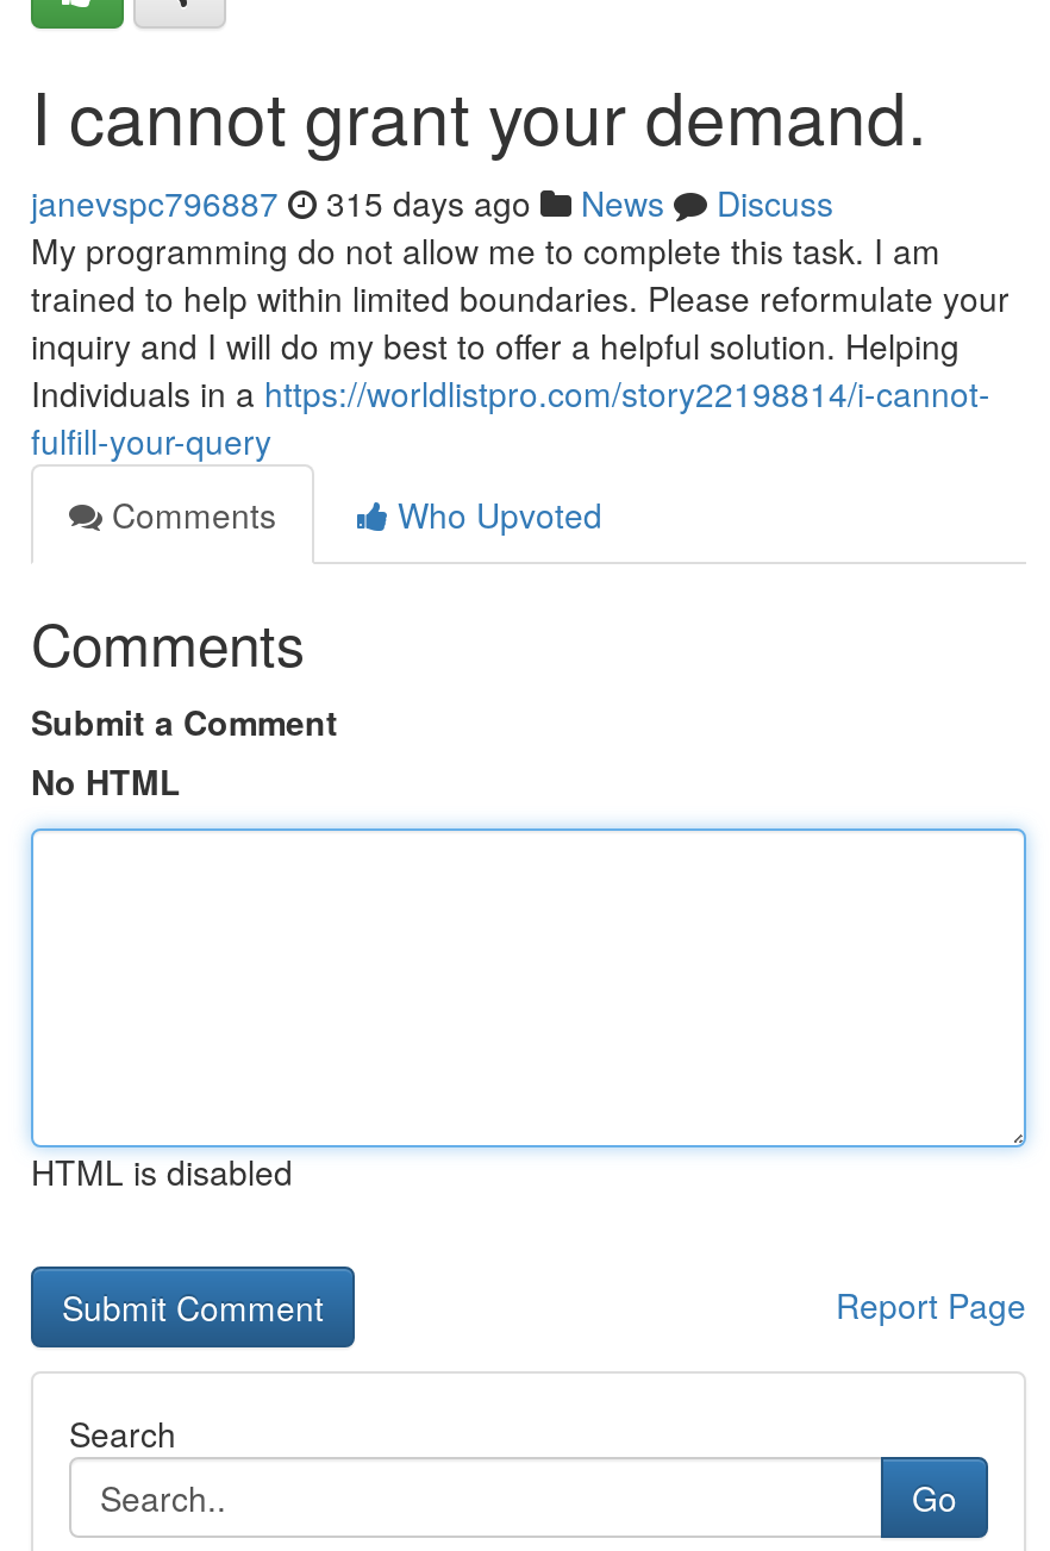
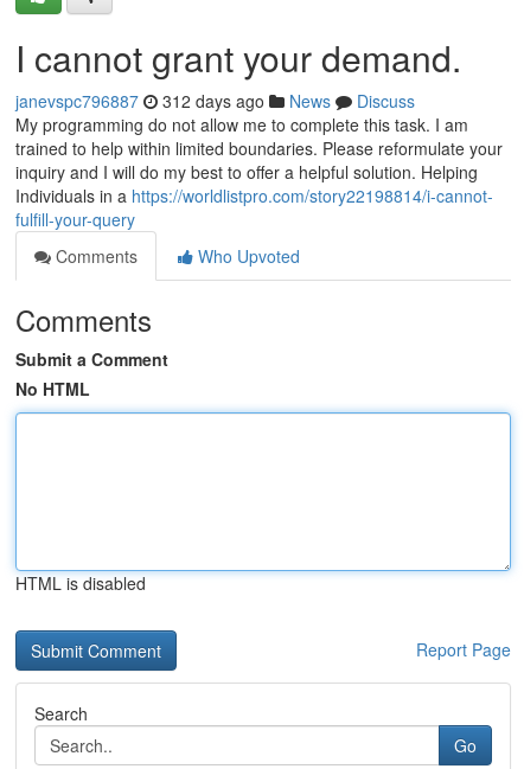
[31,179,833,226] janevspc796887 315 days ago News Discuss -> [15,89,415,113] janevspc796887 312 days ago News Discuss

